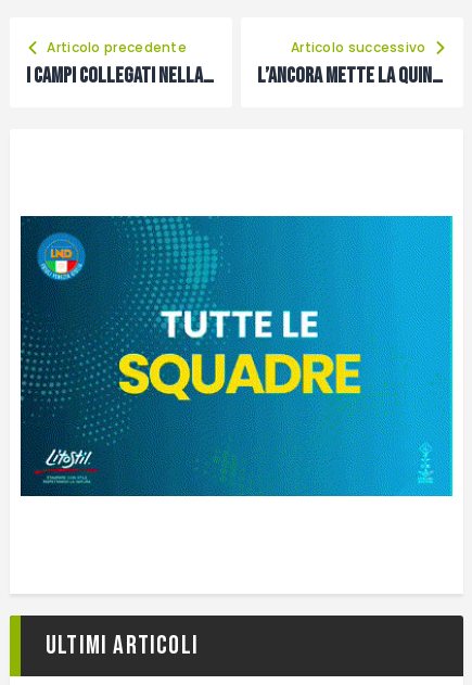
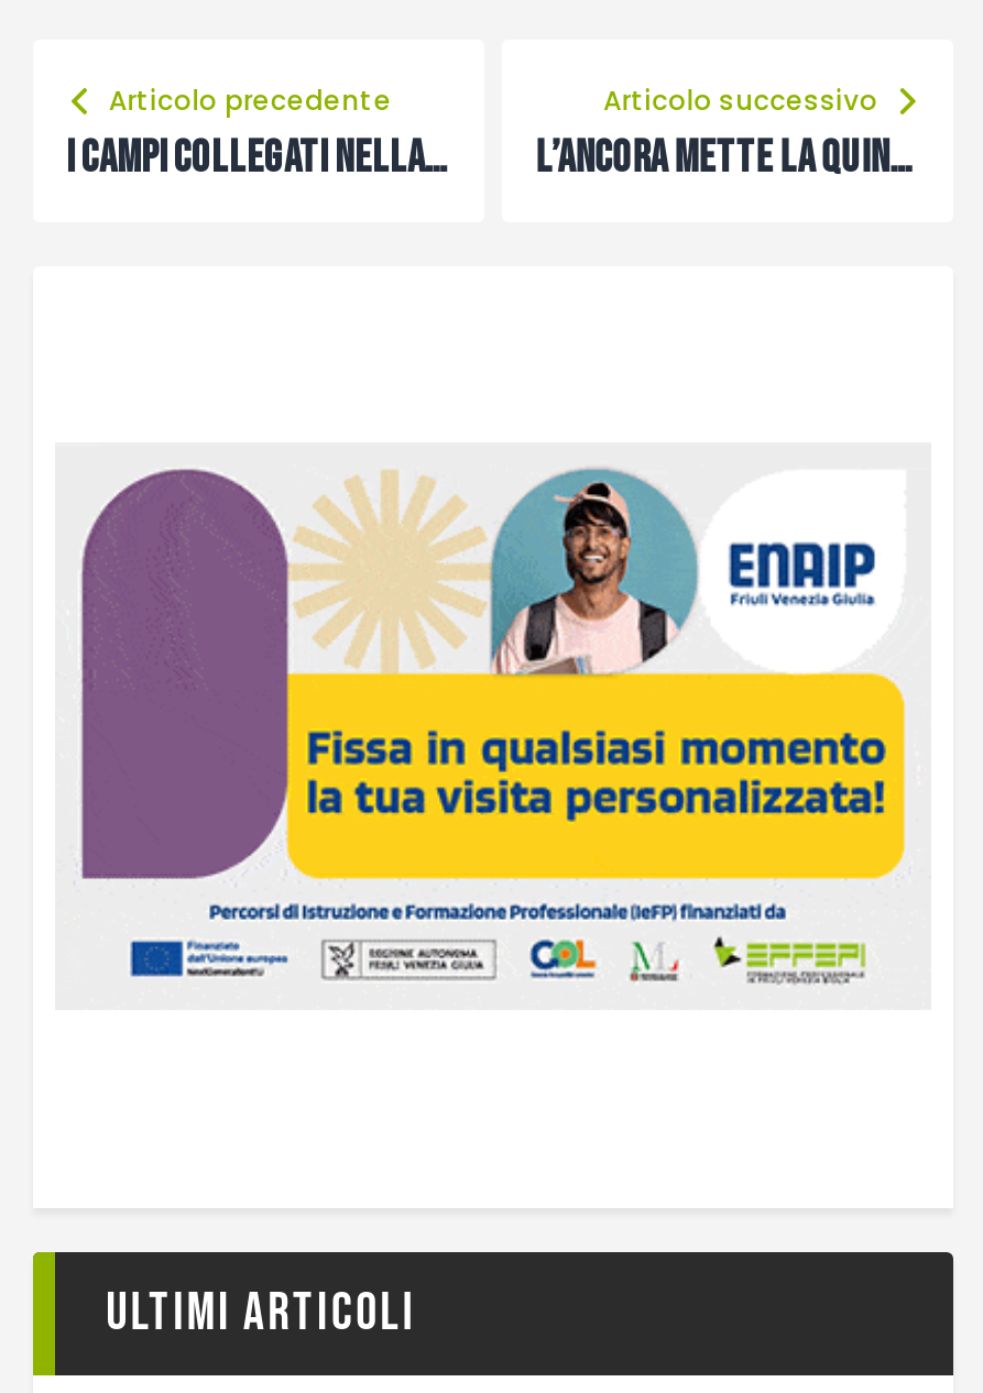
[20,215,454,497] [image] -> [55,442,931,1010] [image]

